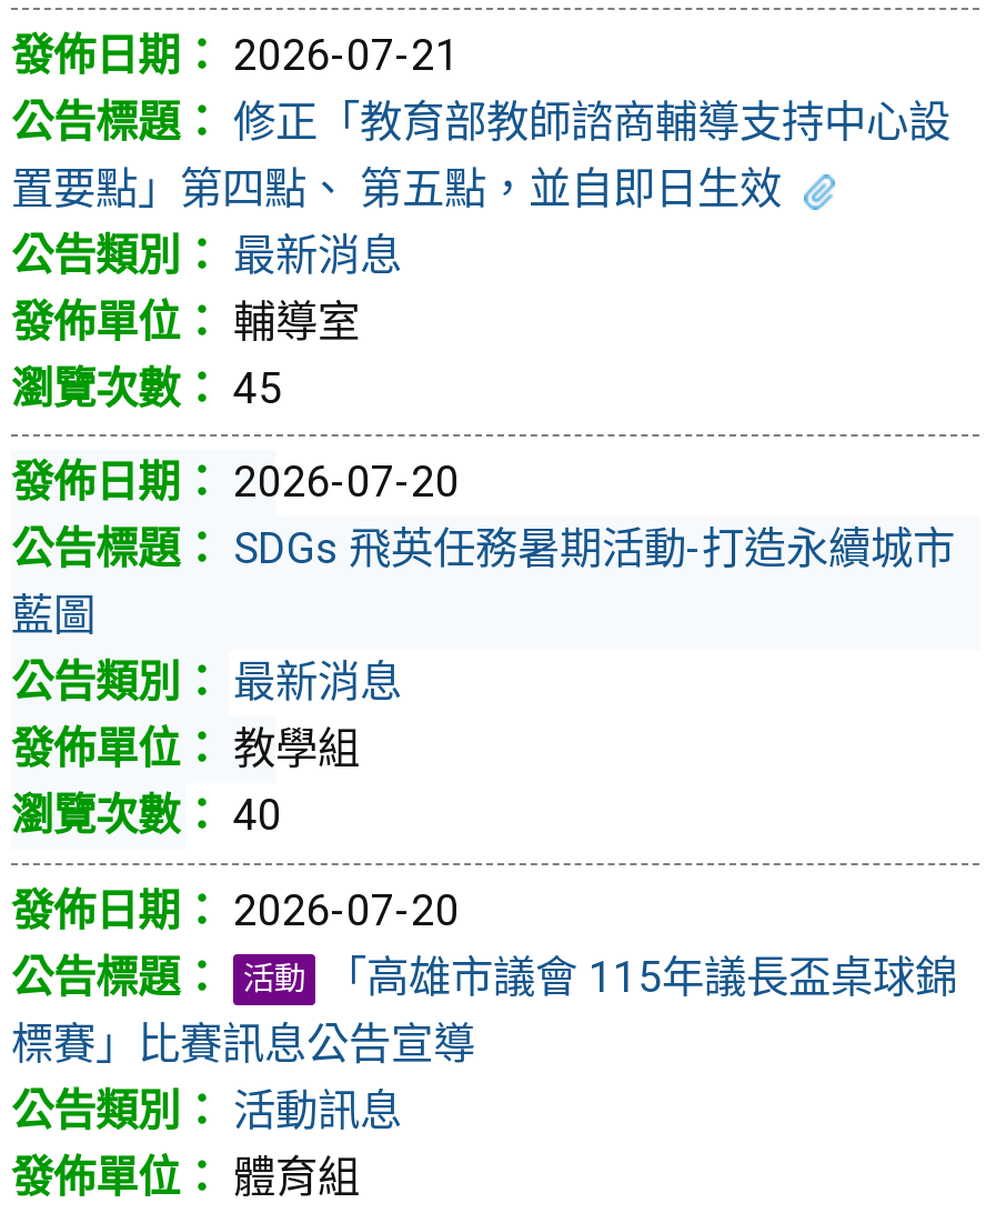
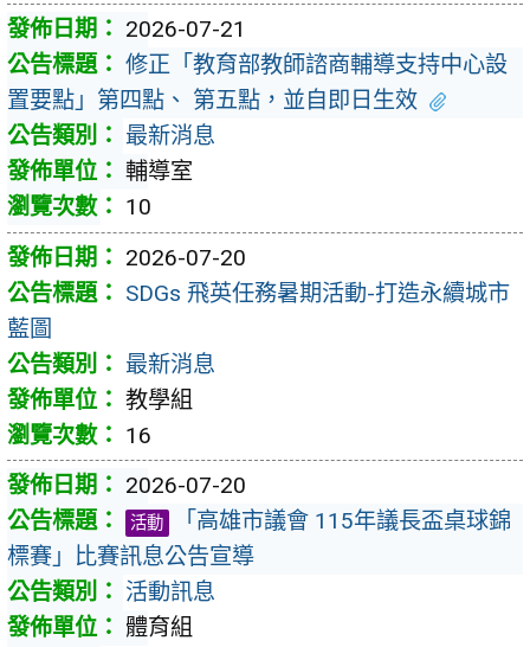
[233,363,282,414] 45 -> [125,193,151,221] 10
[233,790,282,841] 40 -> [125,421,151,449] 16

